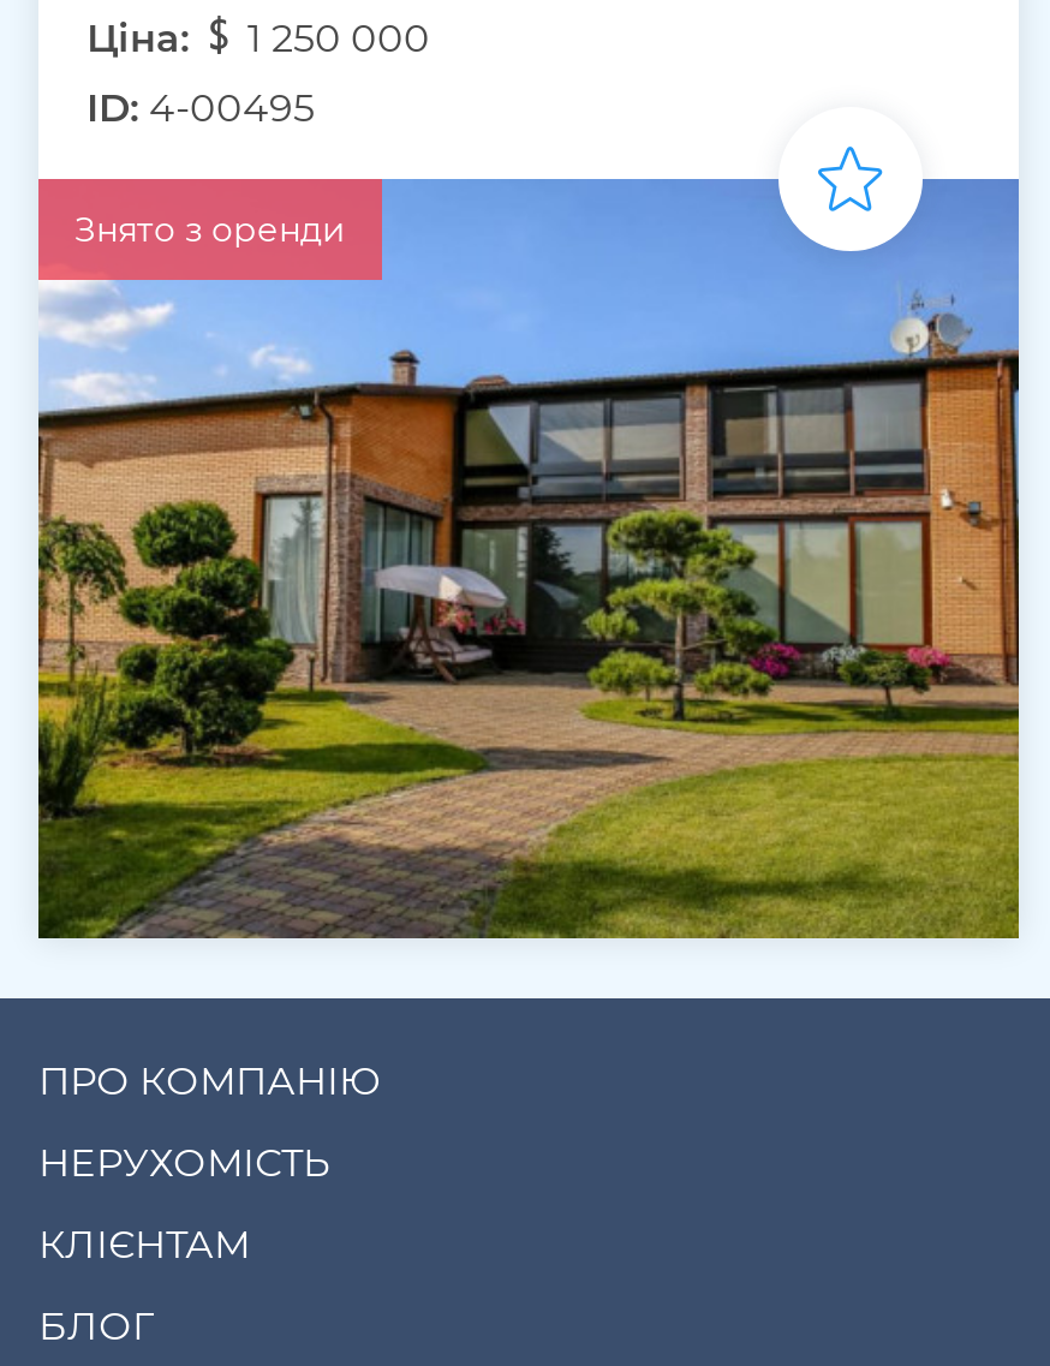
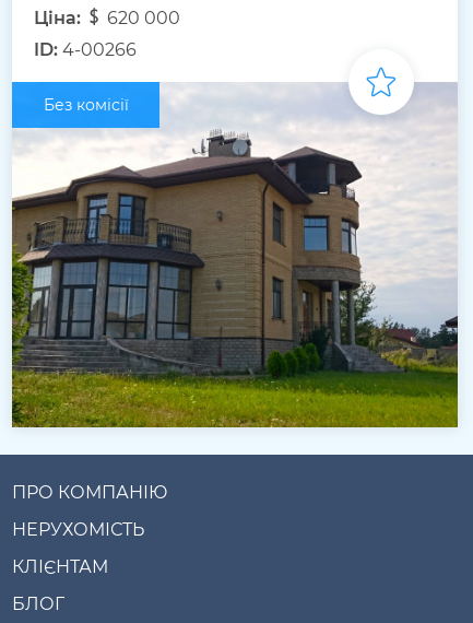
[86,15,430,61] Ціна: 1 250 000 -> [34,8,180,28] Ціна: 620 000
[86,85,315,131] ID: 4-00495 -> [34,39,137,60] ID: 4-00266
[36,177,1021,941] [image] | Знято з оренди -> [11,81,459,428] [image] | Без комісії

